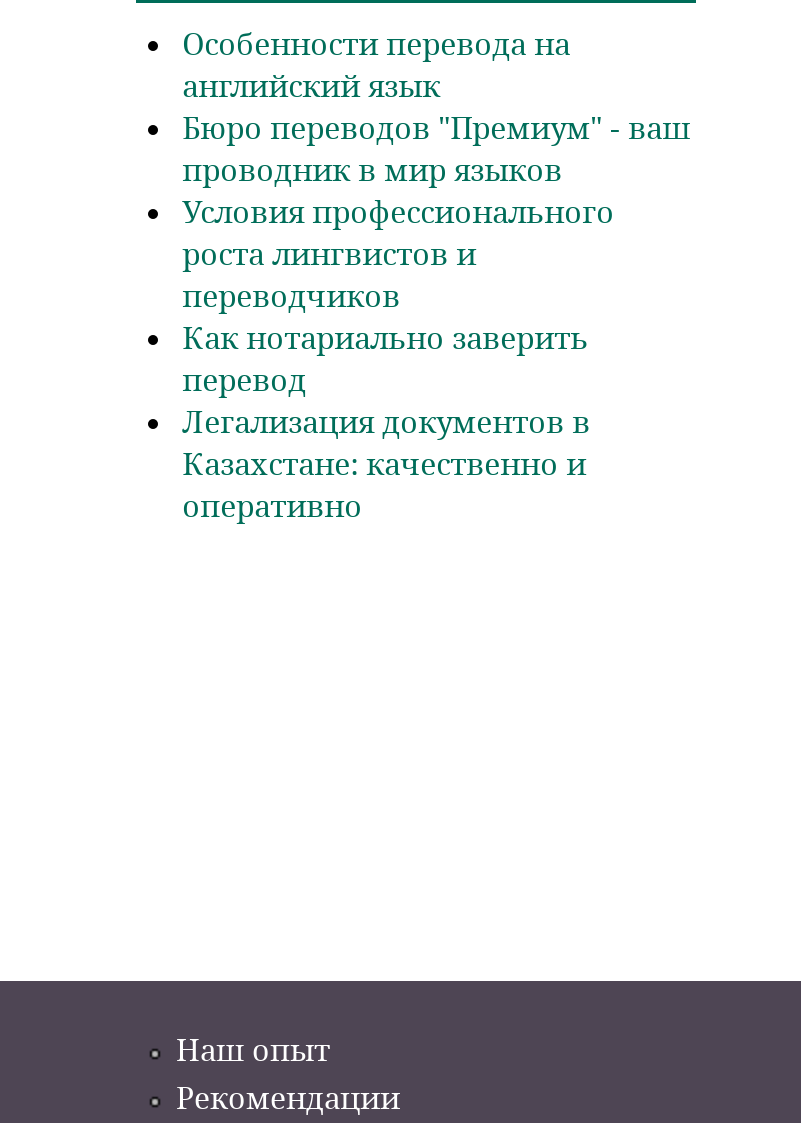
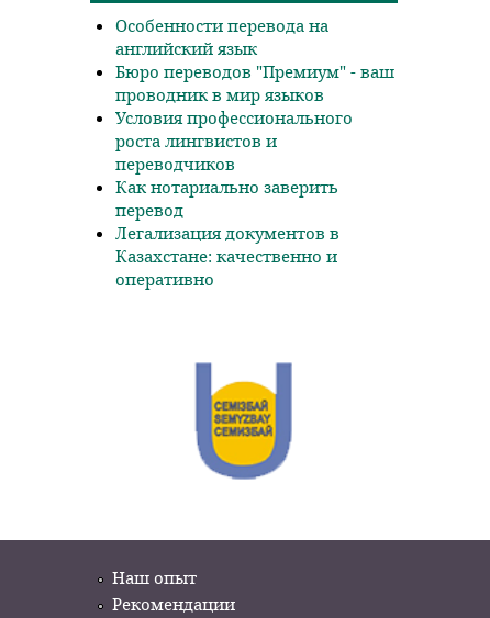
none -> [194,361,293,481] [image]

